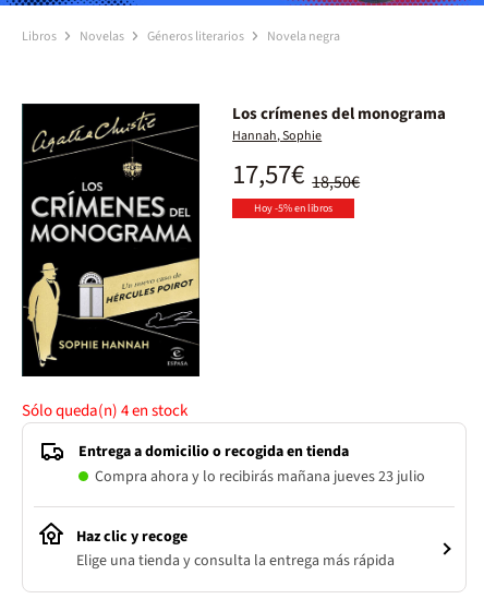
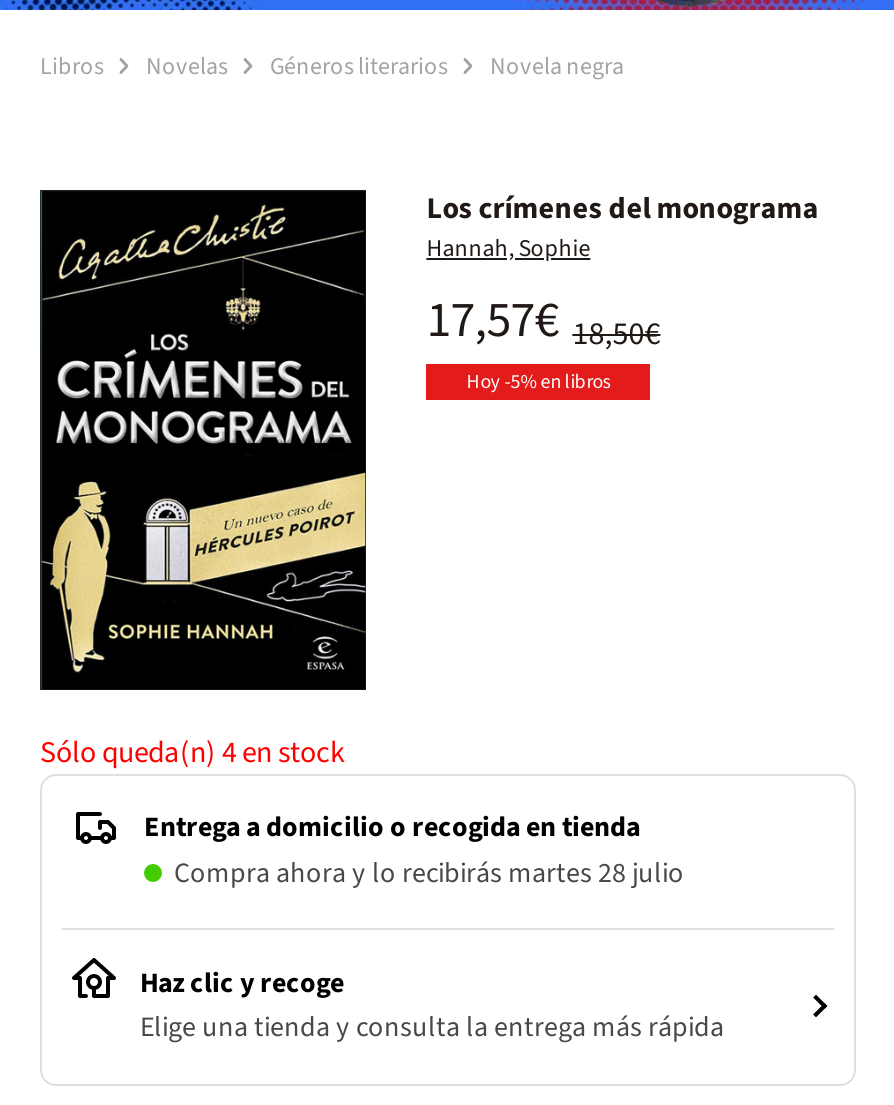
[95,466,425,487] Compra ahora y lo recibirás mañana jueves 23 julio -> [174,854,684,894] Compra ahora y lo recibirás martes 28 julio

